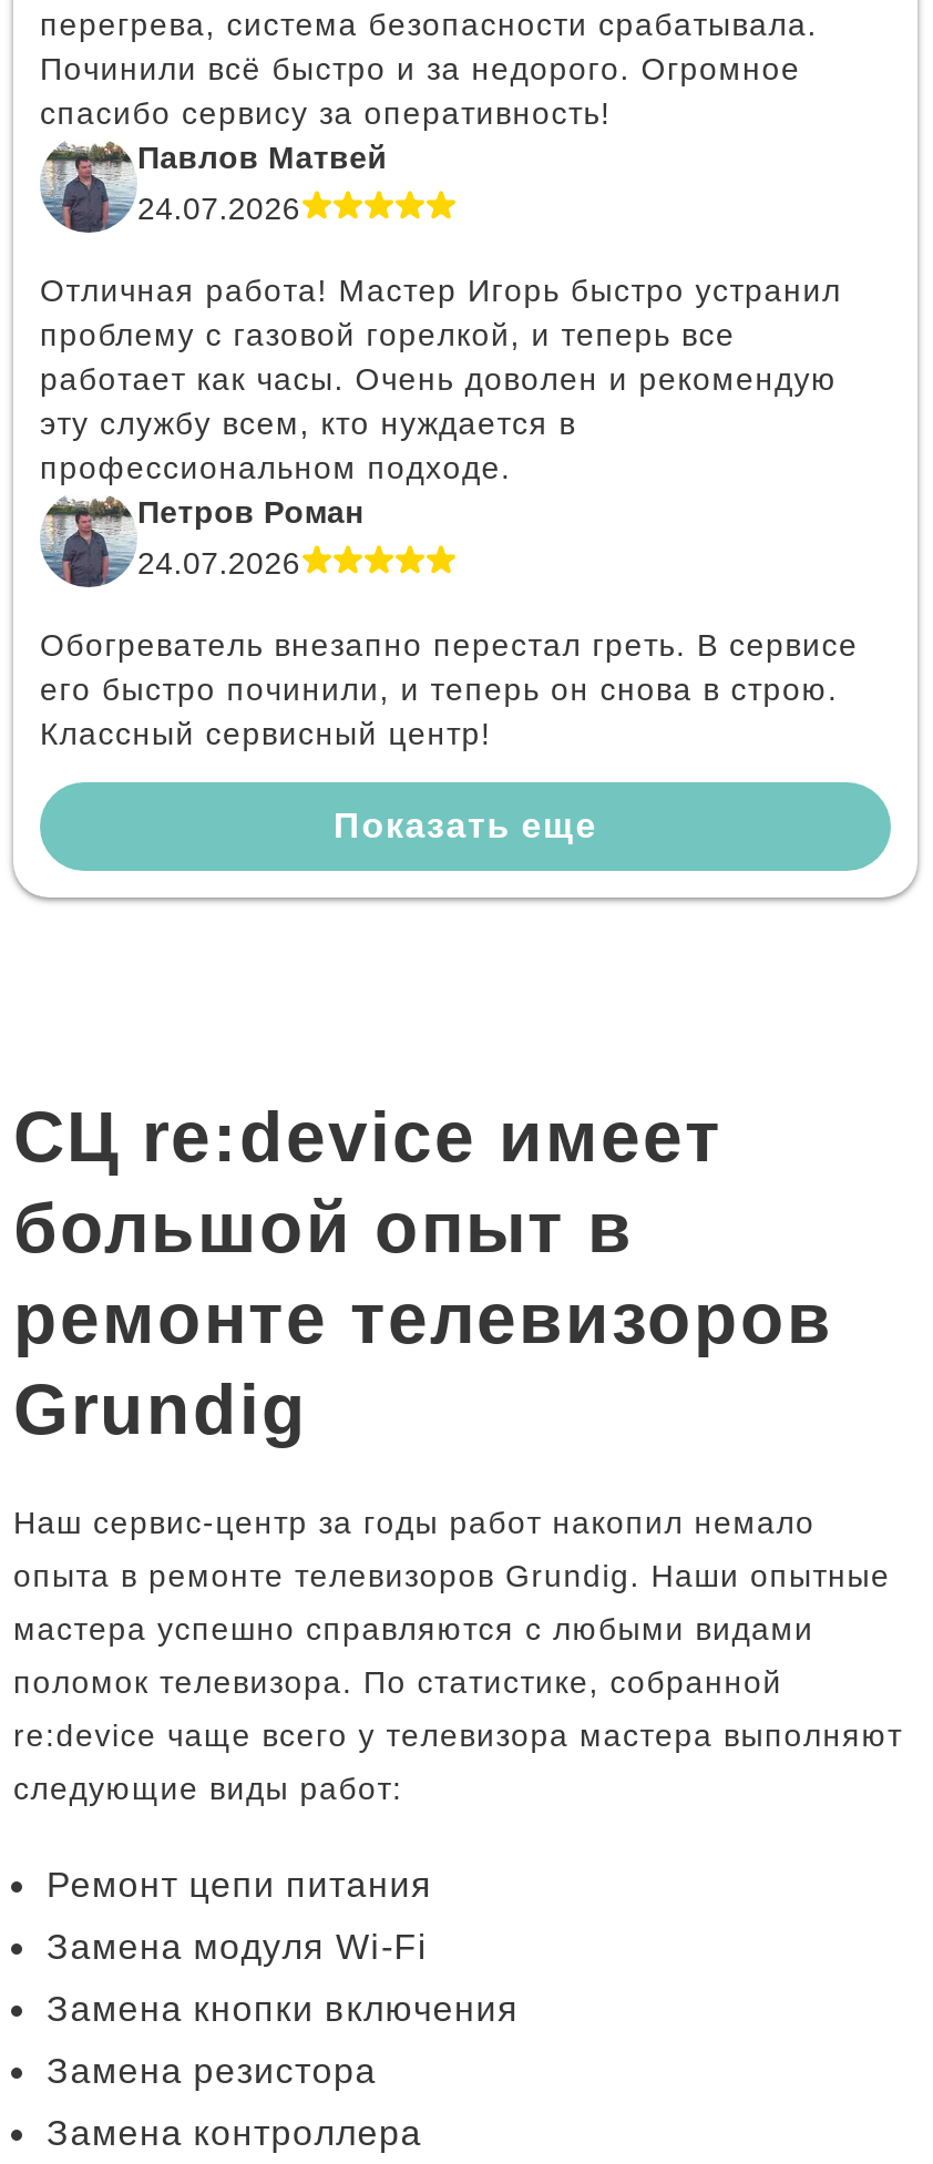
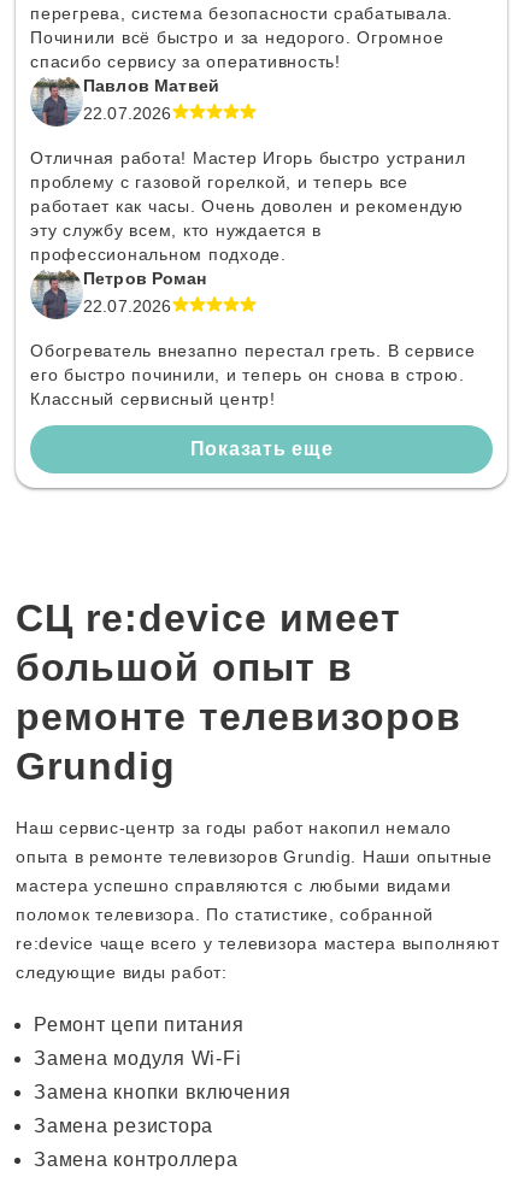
[137,191,300,226] 24.07.2026 -> [83,104,172,123] 22.07.2026
[137,545,300,581] 24.07.2026 -> [83,296,172,316] 22.07.2026

